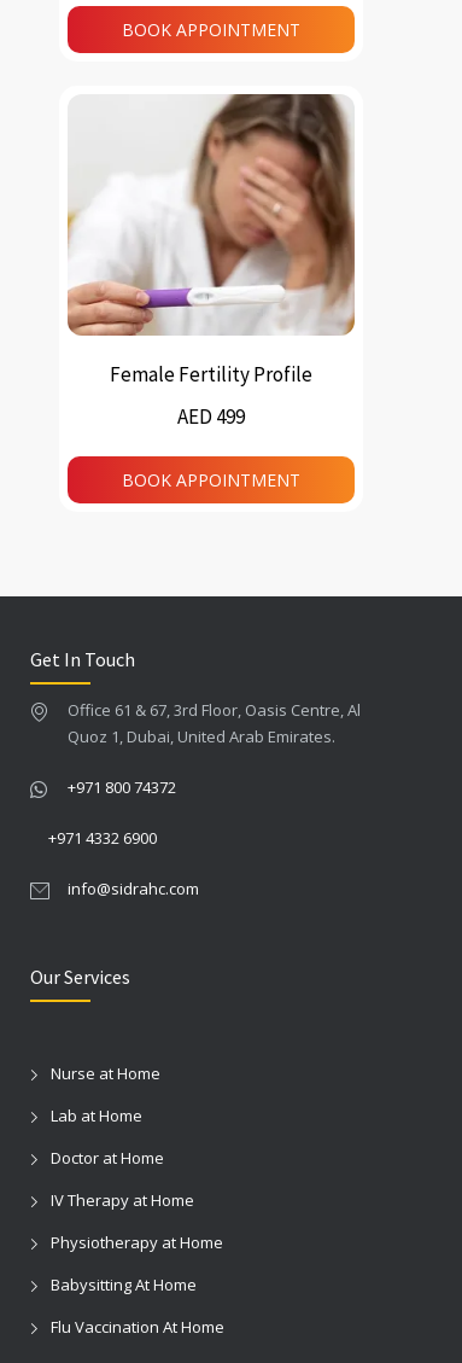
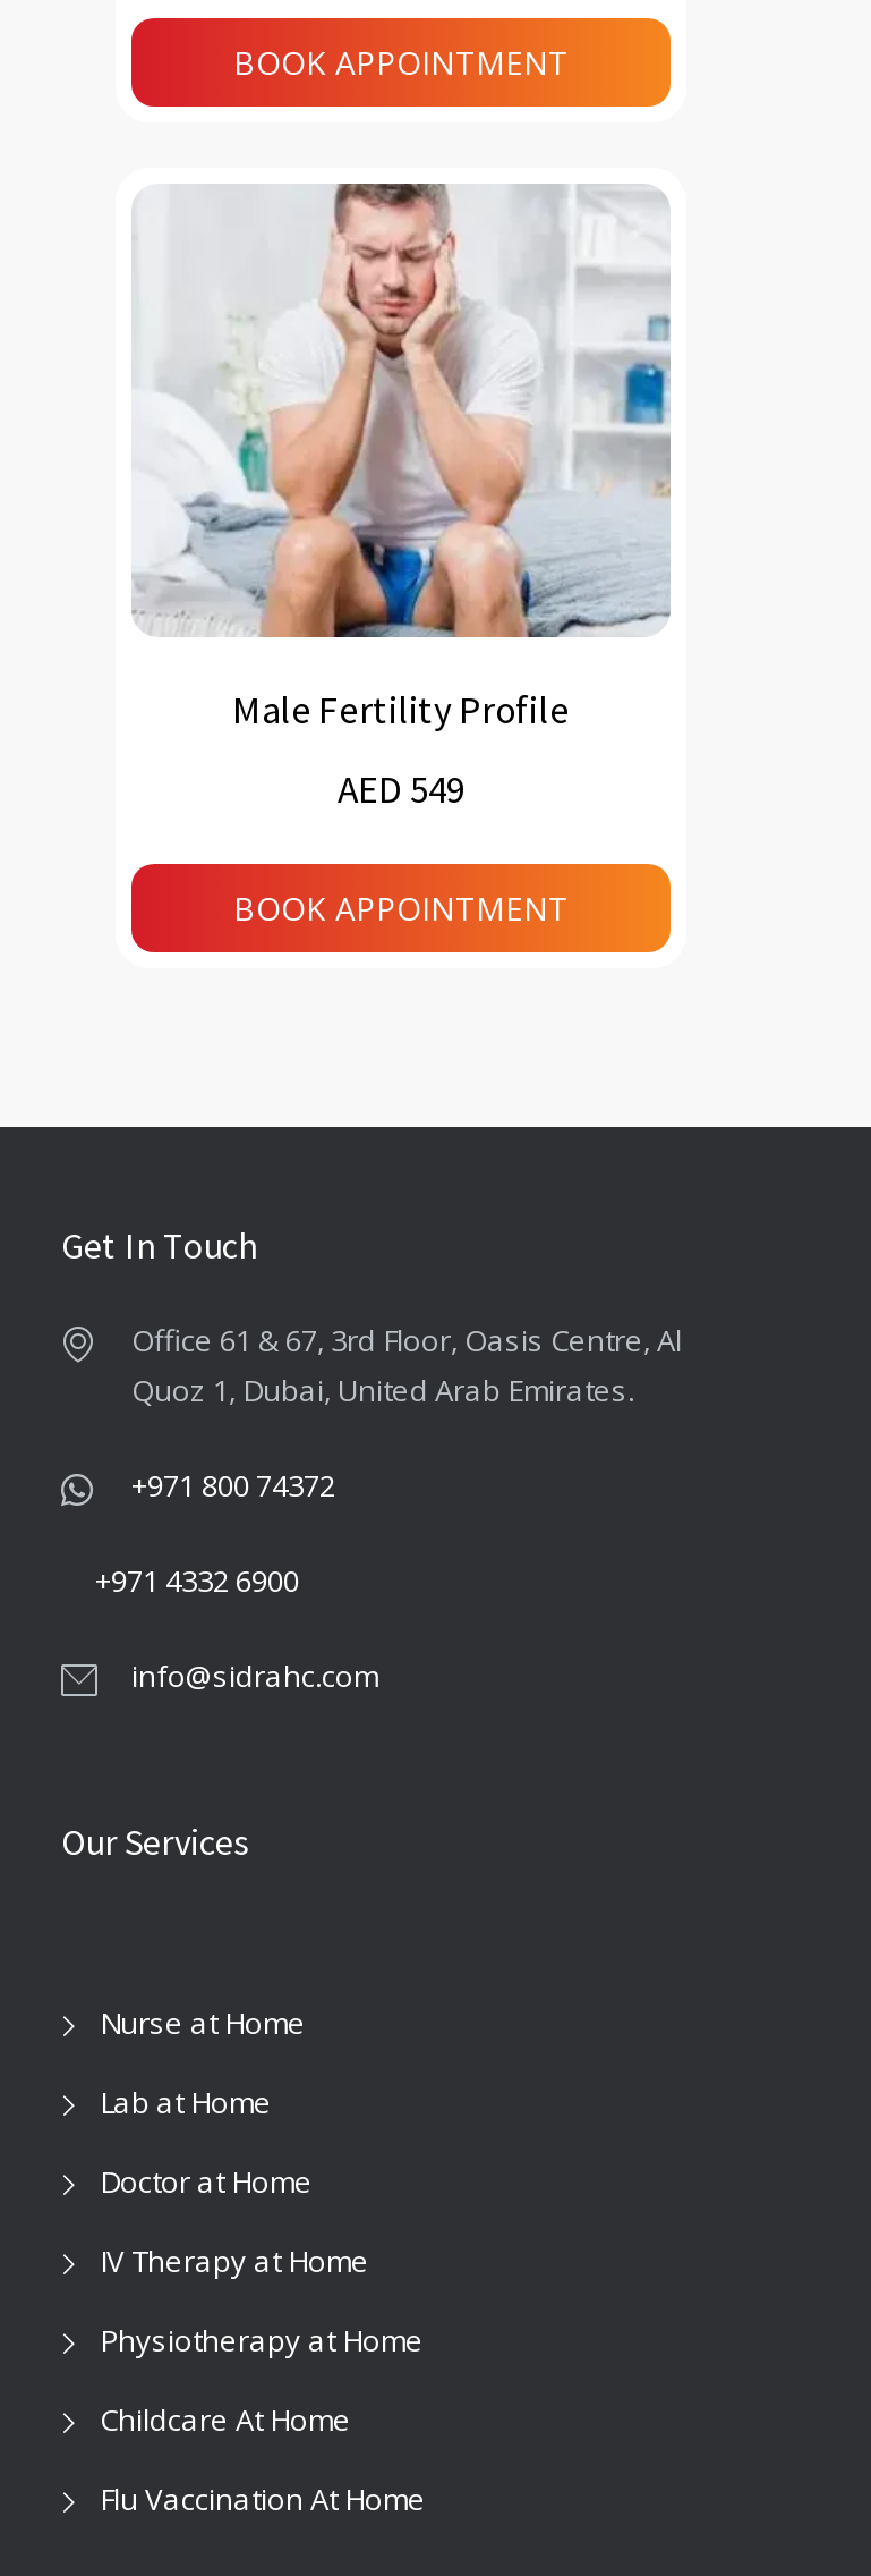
[66,93,356,388] [image] | Female Fertility Profile -> [131,180,671,736] [image] | Male Fertility Profile
[177,403,245,430] AED 499 -> [338,766,464,815] AED 549
[51,1274,197,1296] Babysitting At Home -> [100,2400,351,2441] Childcare At Home

